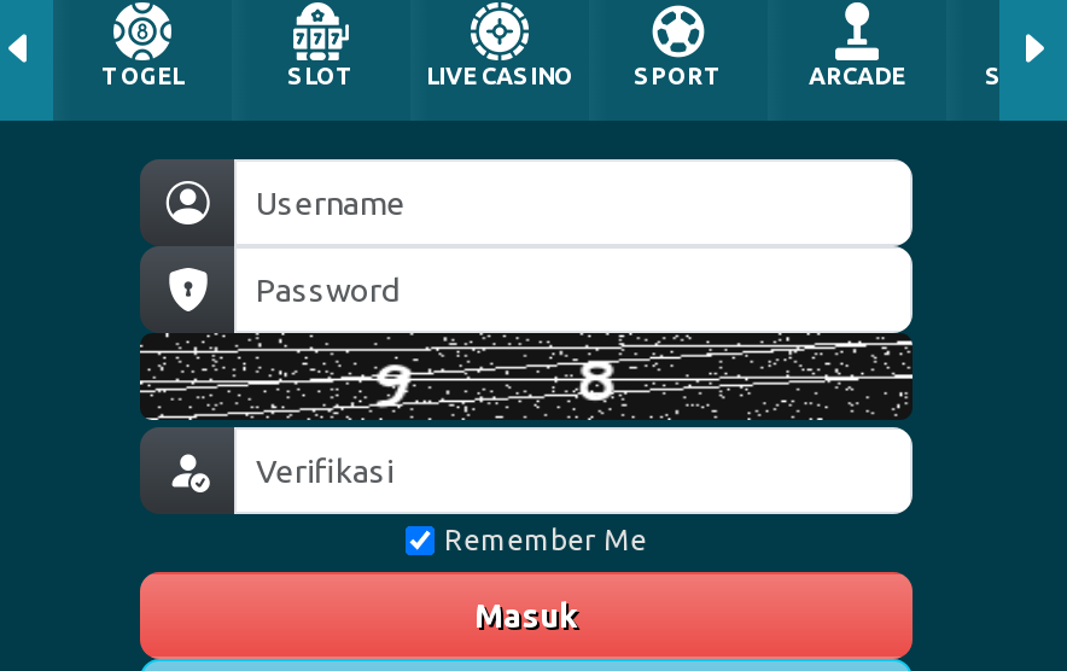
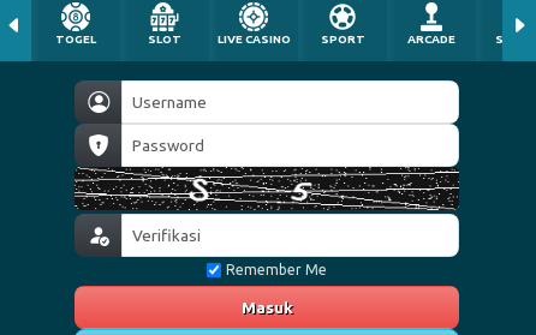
[140,333,910,422] [image] -> [75,167,455,211] [image]

